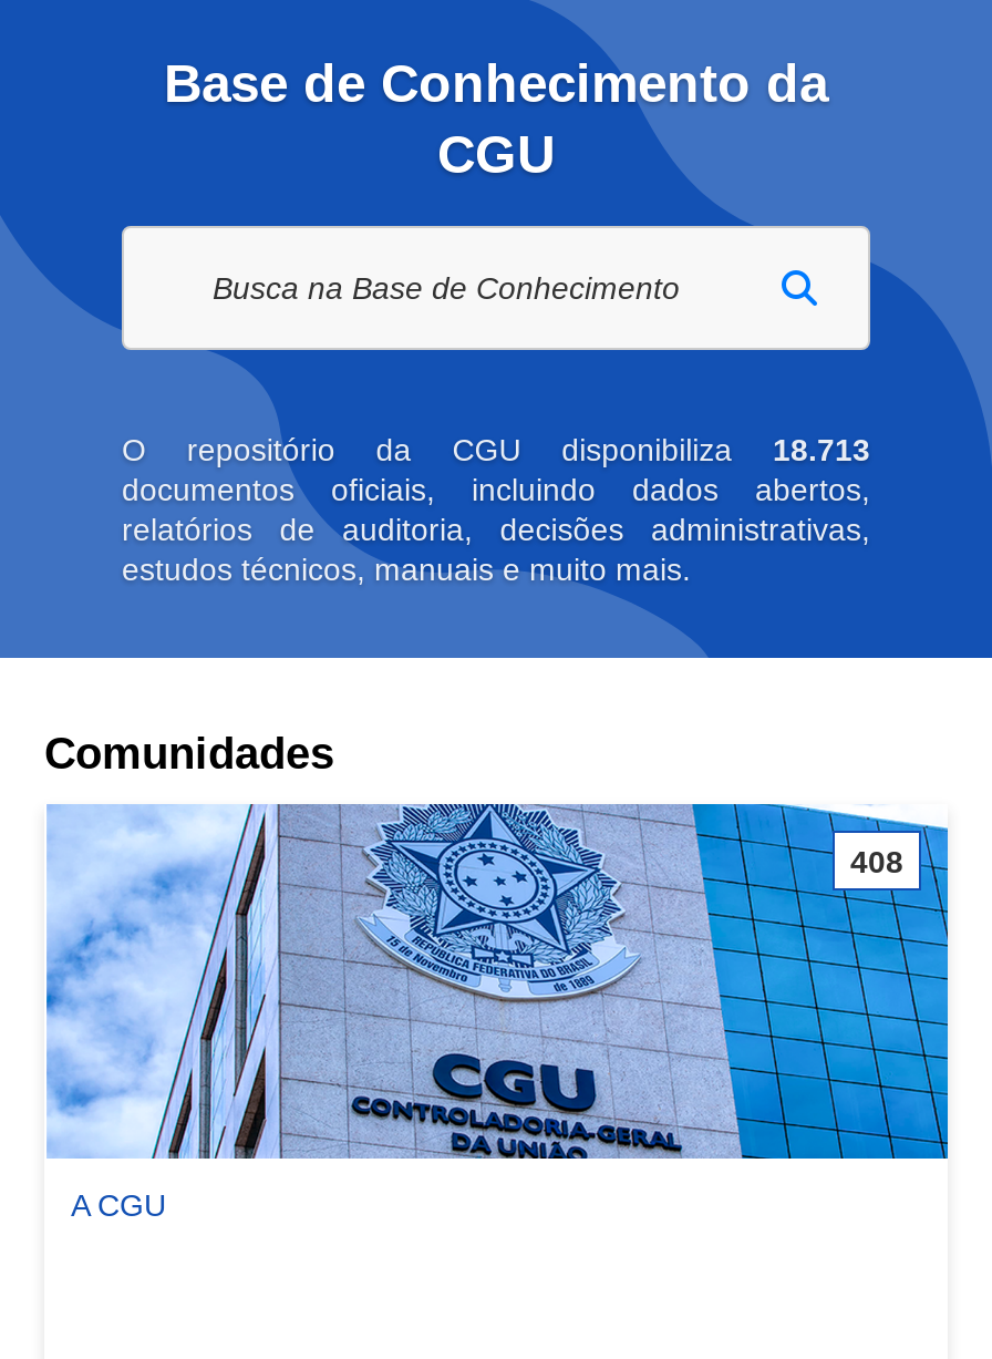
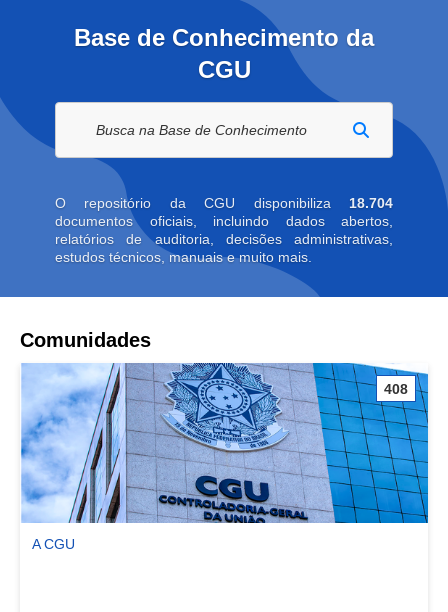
[122,432,870,467] O repositório da CGU disponibiliza 18.713 -> [55,195,393,211] O repositório da CGU disponibiliza 18.704

